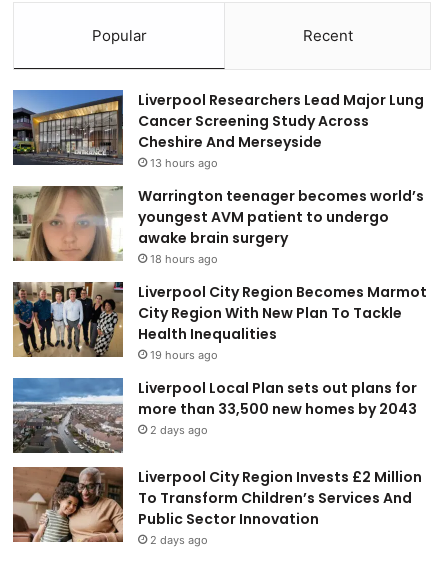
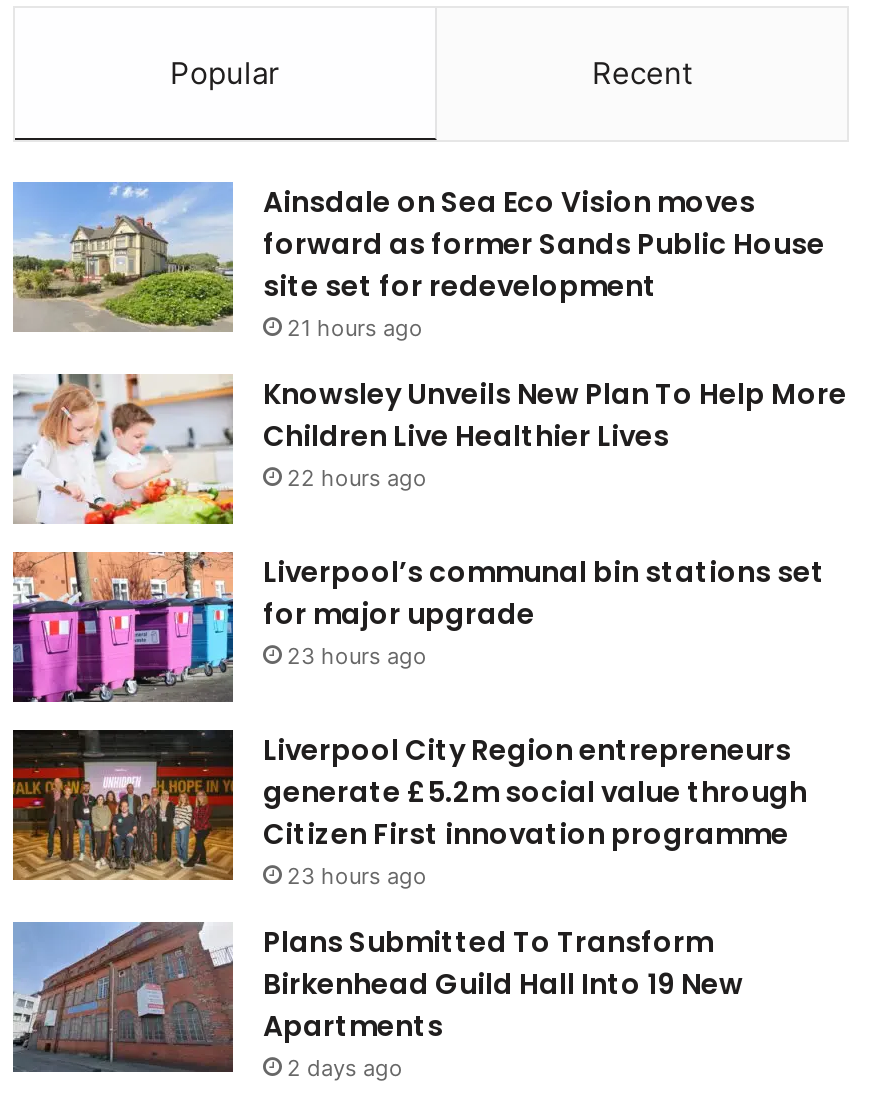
[12,90,424,170] [image] | Liverpool Researchers Lead Major Lung | Cancer Screening Study Across | Cheshire And Merseyside | 13 hours ago -> [13,182,825,342] [image] | Ainsdale on Sea Eco Vision moves | forward as former Sands Public House | site set for redevelopment | 21 hours ago
[12,185,424,266] [image] | Warrington teenager becomes world’s | youngest AVM patient to undergo | awake brain surgery | 18 hours ago -> [13,372,847,526] [image] | Knowsley Unveils New Plan To Help More | Children Live Healthier Lives | 22 hours ago
[12,281,427,362] [image] | Liverpool City Region Becomes Marmot | City Region With New Plan To Tackle | Health Inequalities | 19 hours ago -> [11,550,825,704] [image] | Liverpool’s communal bin stations set | for major upgrade | 23 hours ago
[12,371,417,454] [image] | Liverpool Local Plan sets out plans for | more than 33,500 new homes by 2043 | 2 days ago -> [11,728,807,894] [image] | Liverpool City Region entrepreneurs | generate £5.2m social value through | Citizen First innovation programme | 23 hours ago
[12,466,422,543] [image] | Liverpool City Region Invests £2 Million | To Transform Children’s Services And | Public Sector Innovation -> [11,920,743,1074] [image] | Plans Submitted To Transform | Birkenhead Guild Hall Into 19 New | Apartments

